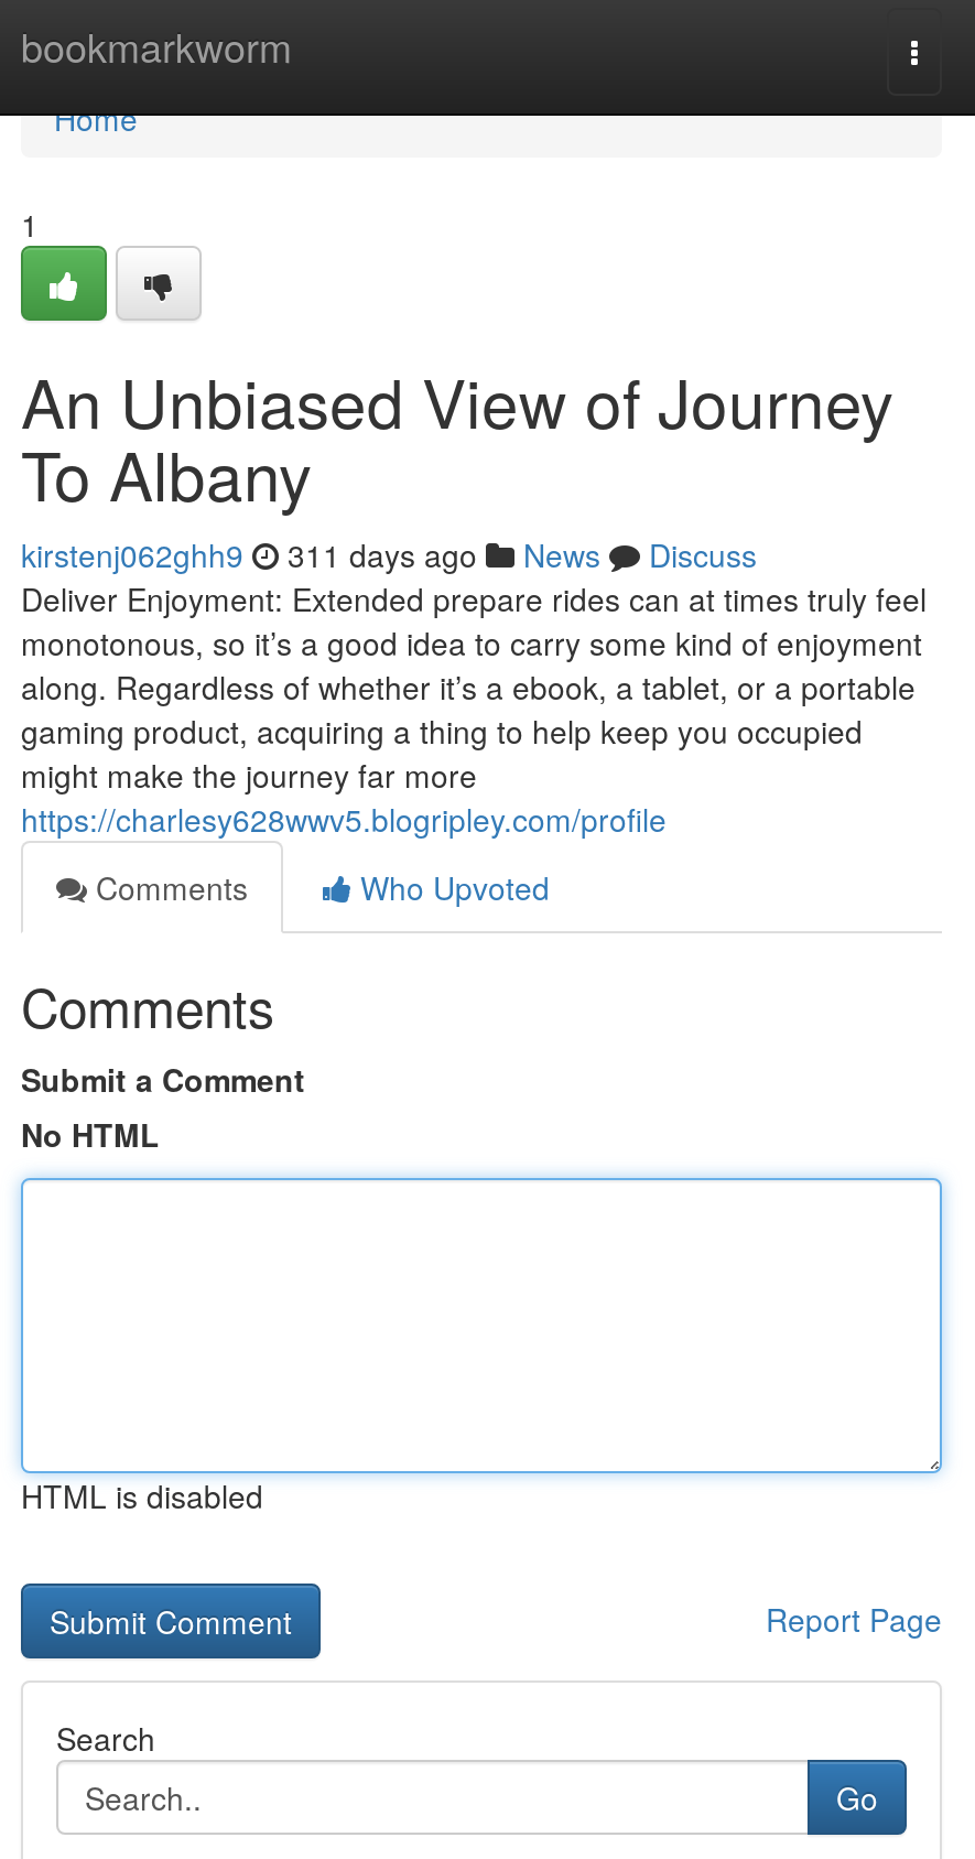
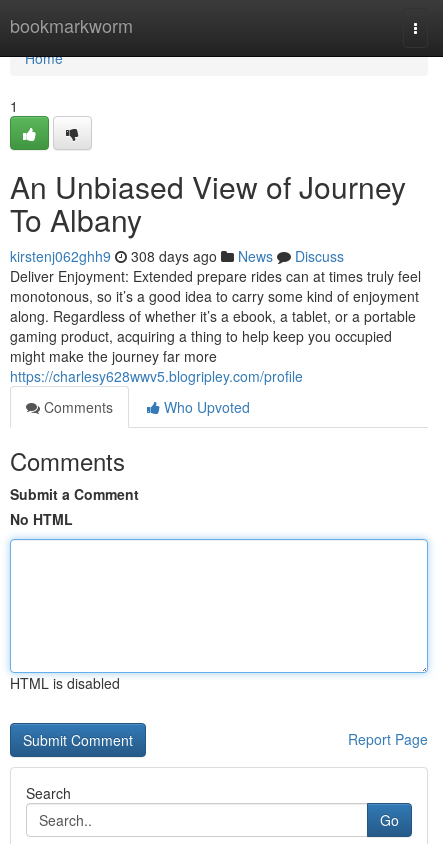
[21,532,757,576] kirstenj062ghh9 311 days ago News Discuss -> [10,246,344,266] kirstenj062ghh9 308 days ago News Discuss

